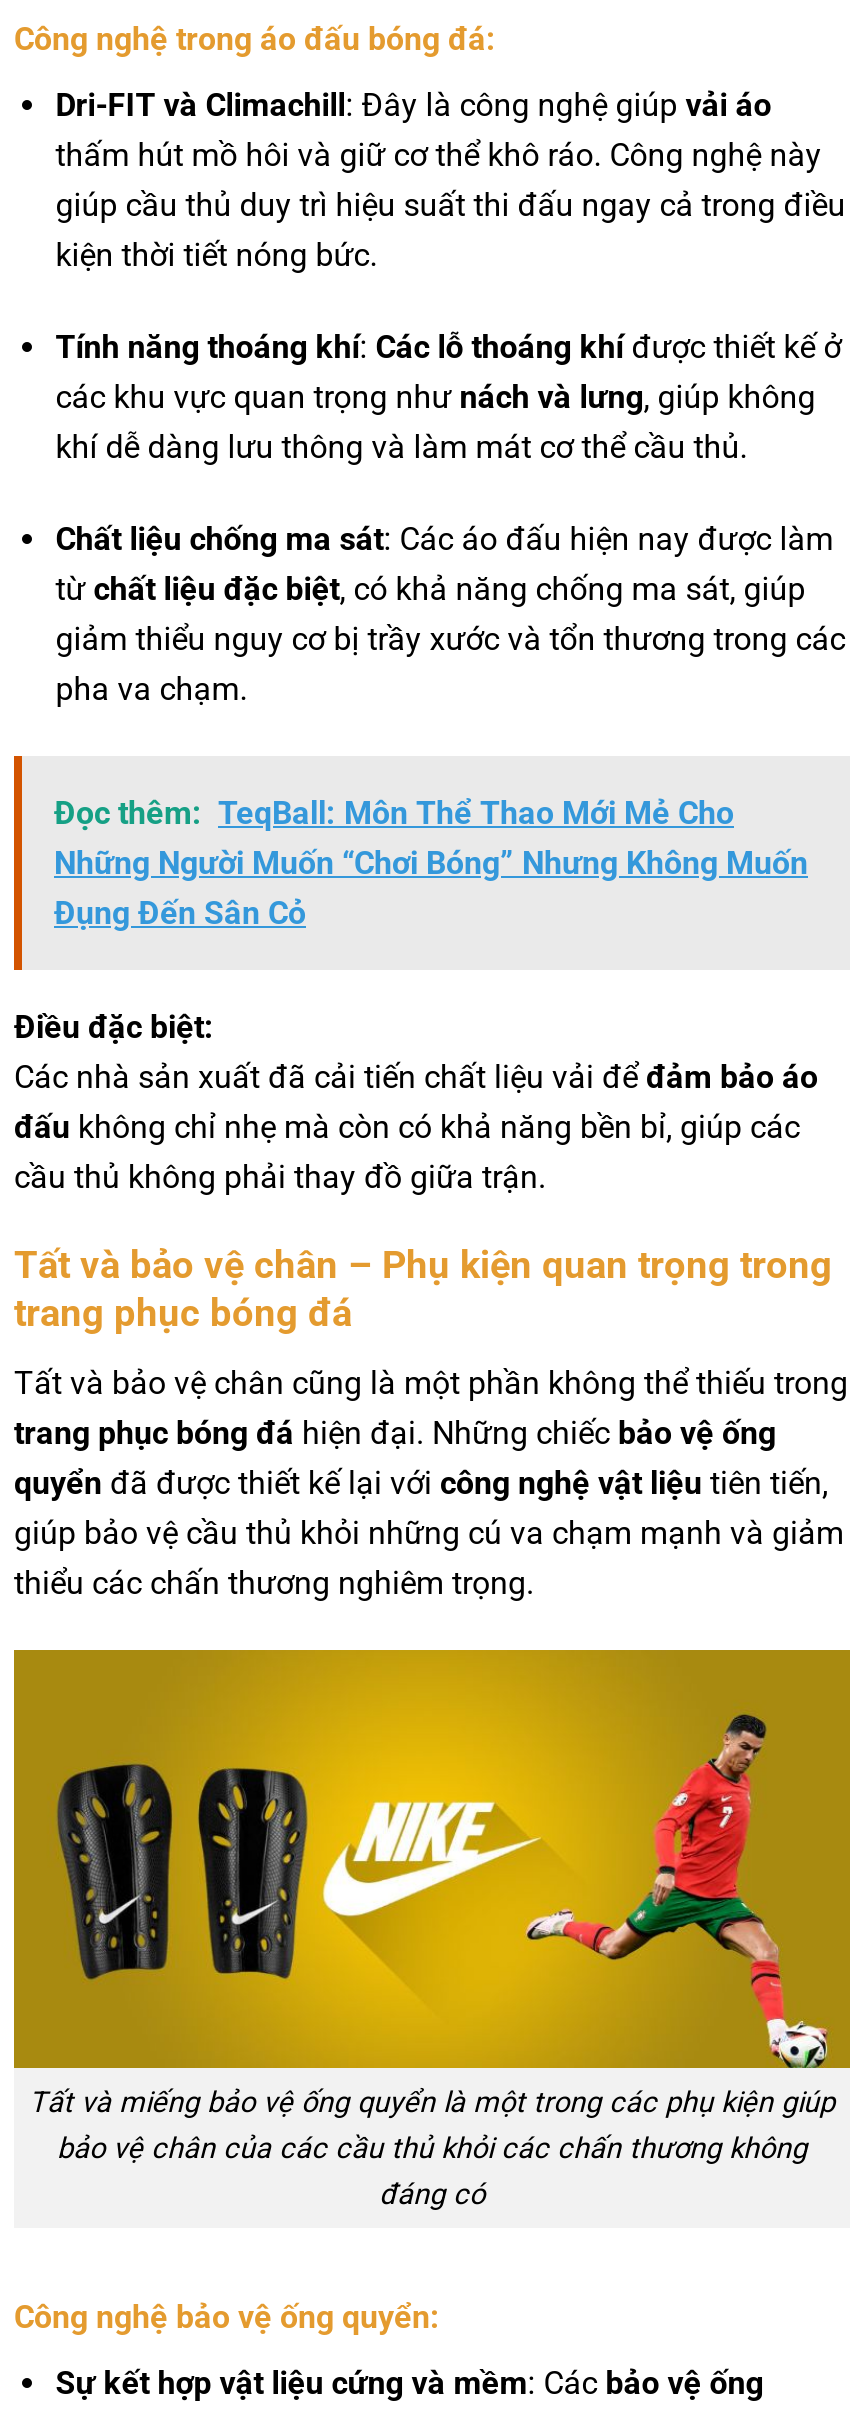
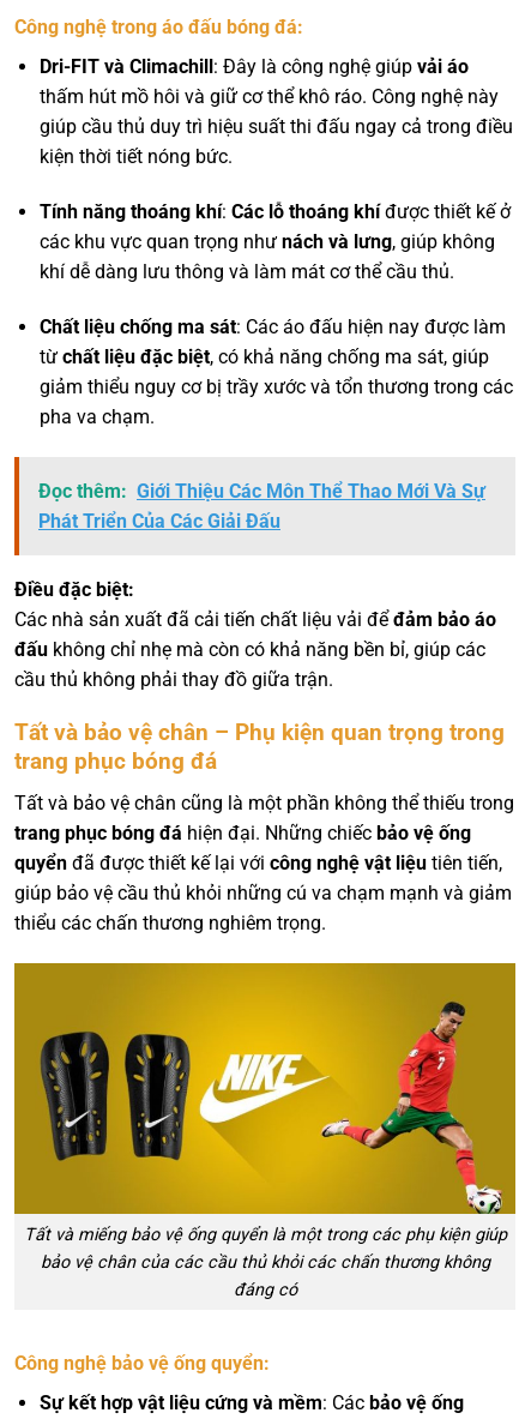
[54,793,808,931] Đọc thêm: TeqBall: Môn Thể Thao Mới Mẻ Cho | Những Người Muốn “Chơi Bóng” Nhưng Không Muốn | Đụng Đến Sân Cỏ -> [38,479,485,532] Đọc thêm: Giới Thiệu Các Môn Thể Thao Mới Và Sự | Phát Triển Của Các Giải Đấu

